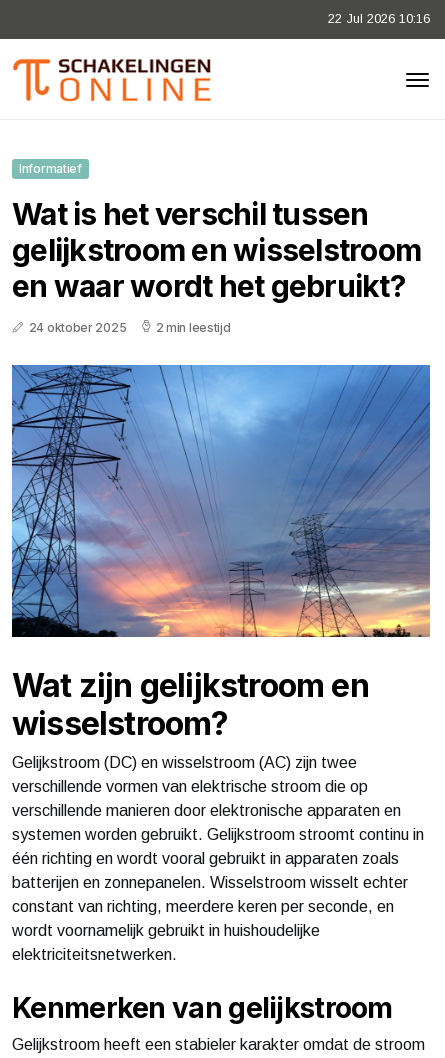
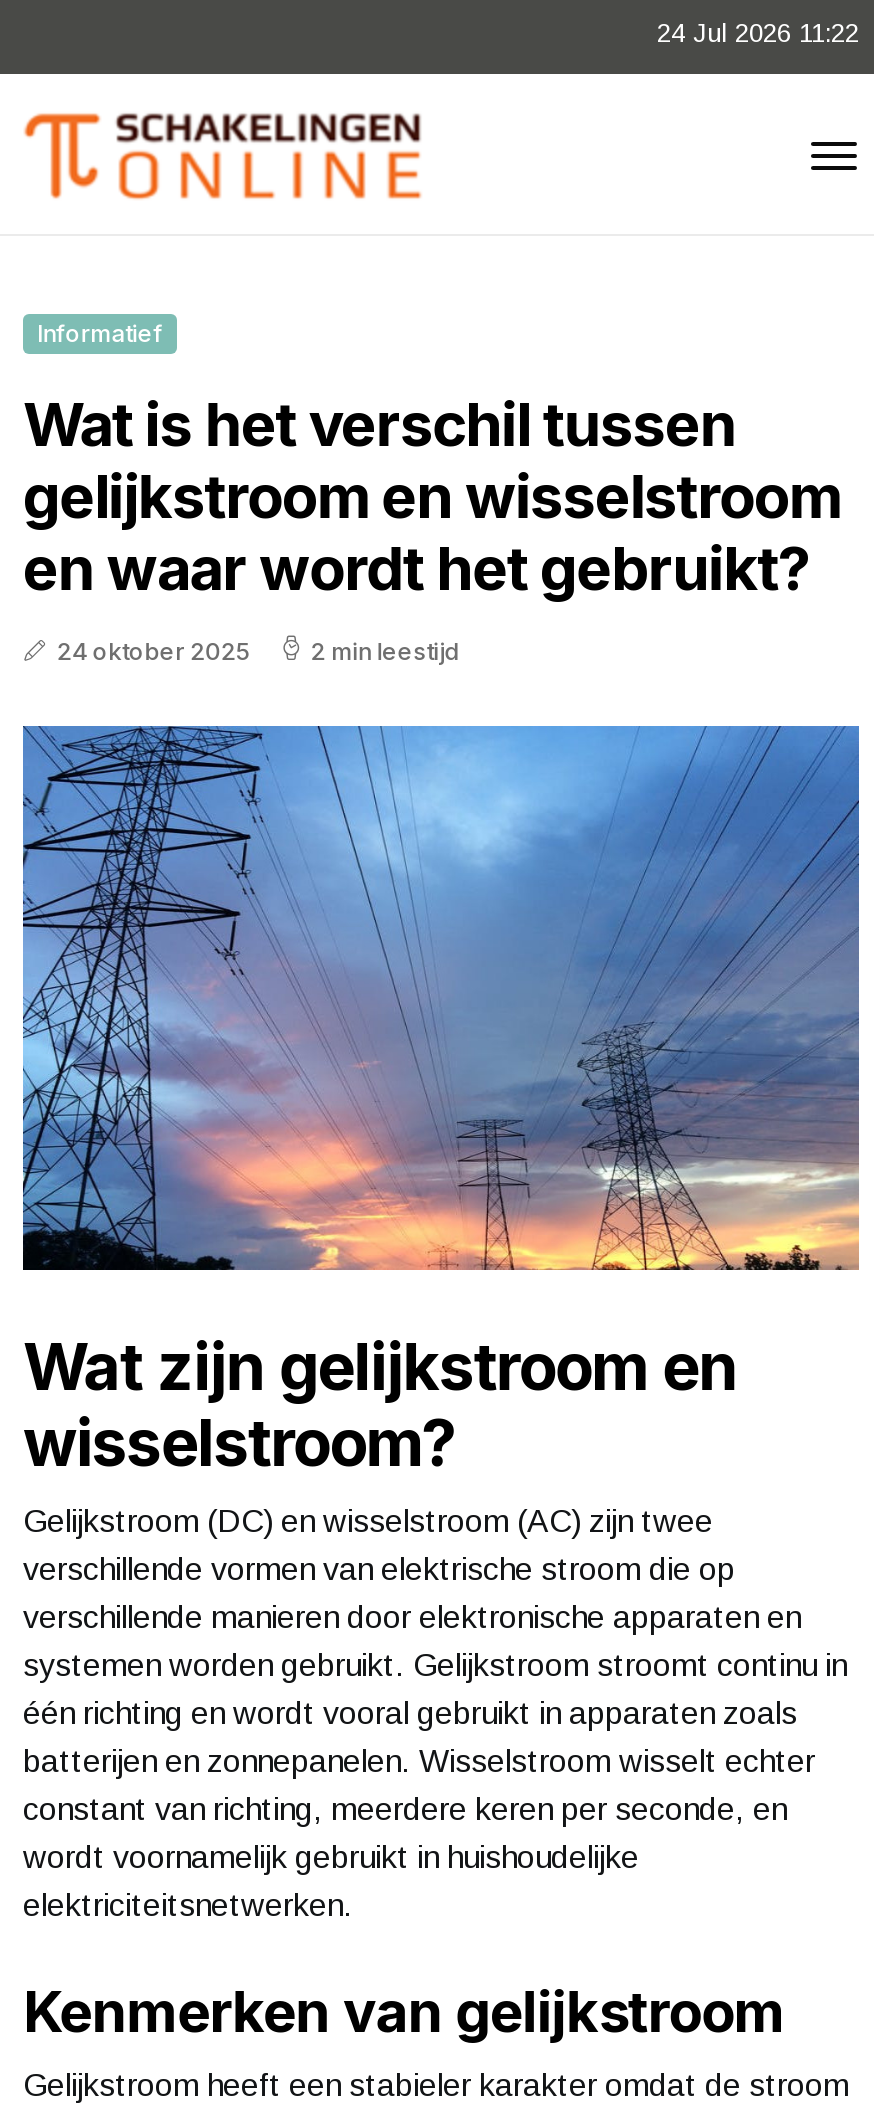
[328,11,430,26] 22 Jul 2026 10:16 -> [657,18,859,48] 24 Jul 2026 11:22

